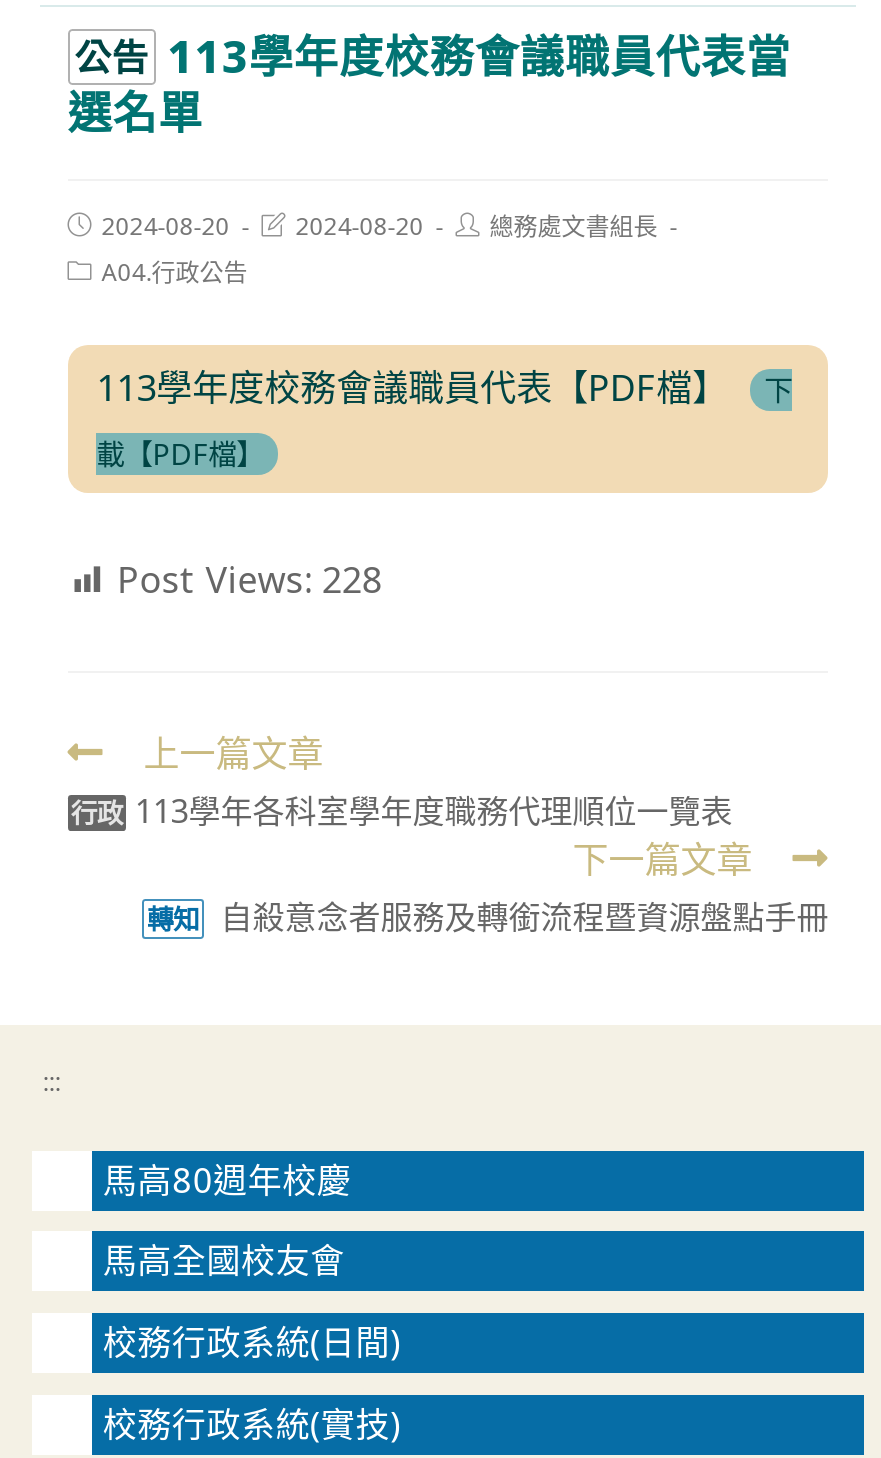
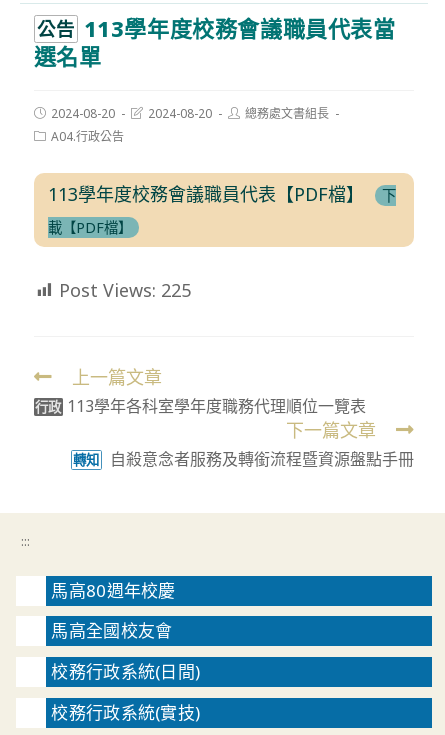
[118,556,382,604] Post Views: 228 -> [59,278,191,302] Post Views: 225

